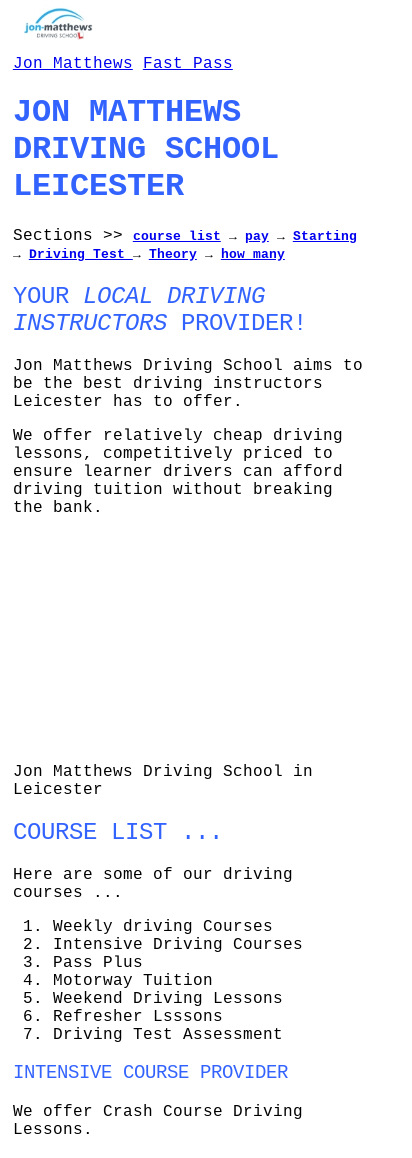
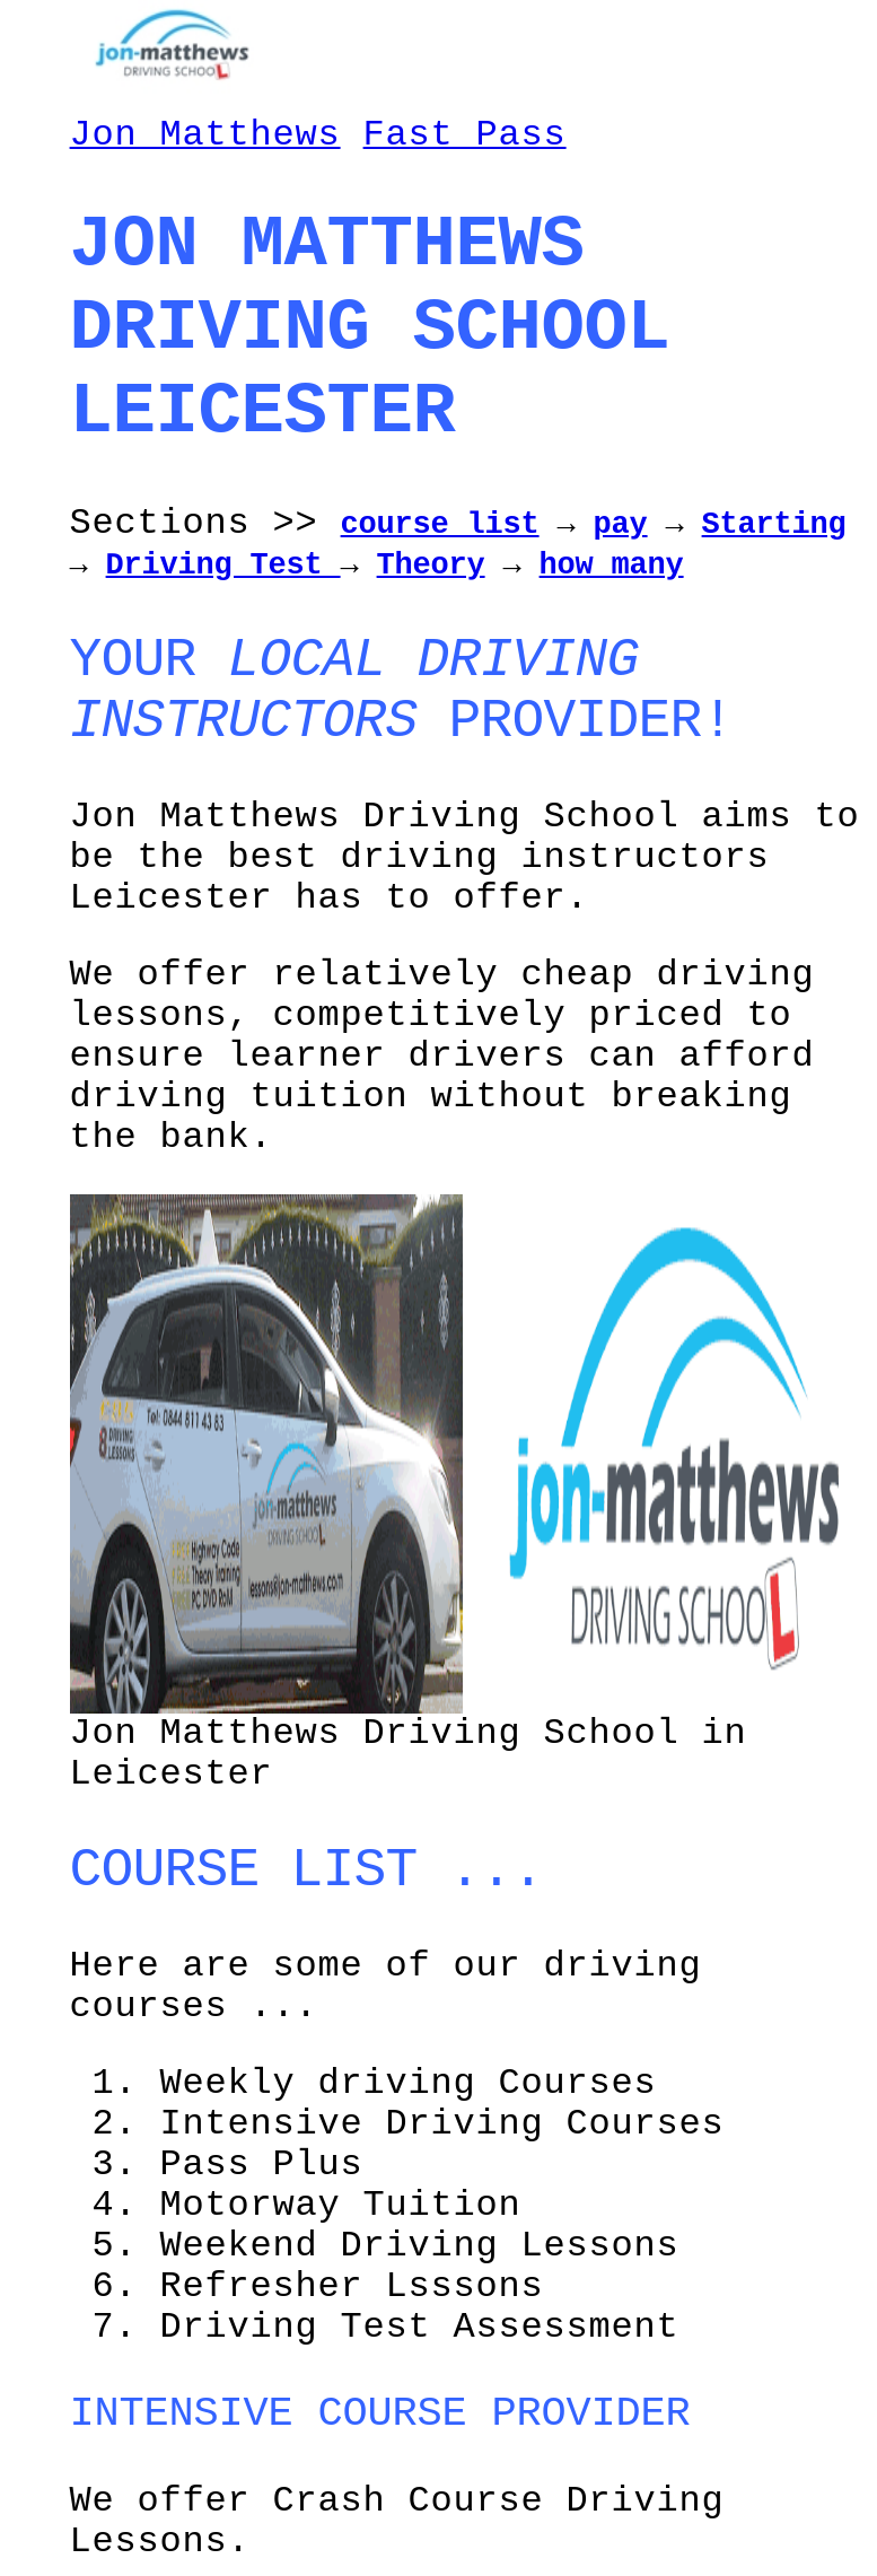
none -> [68,1192,465,1707] [image]
none -> [508,1226,842,1671] [image]

